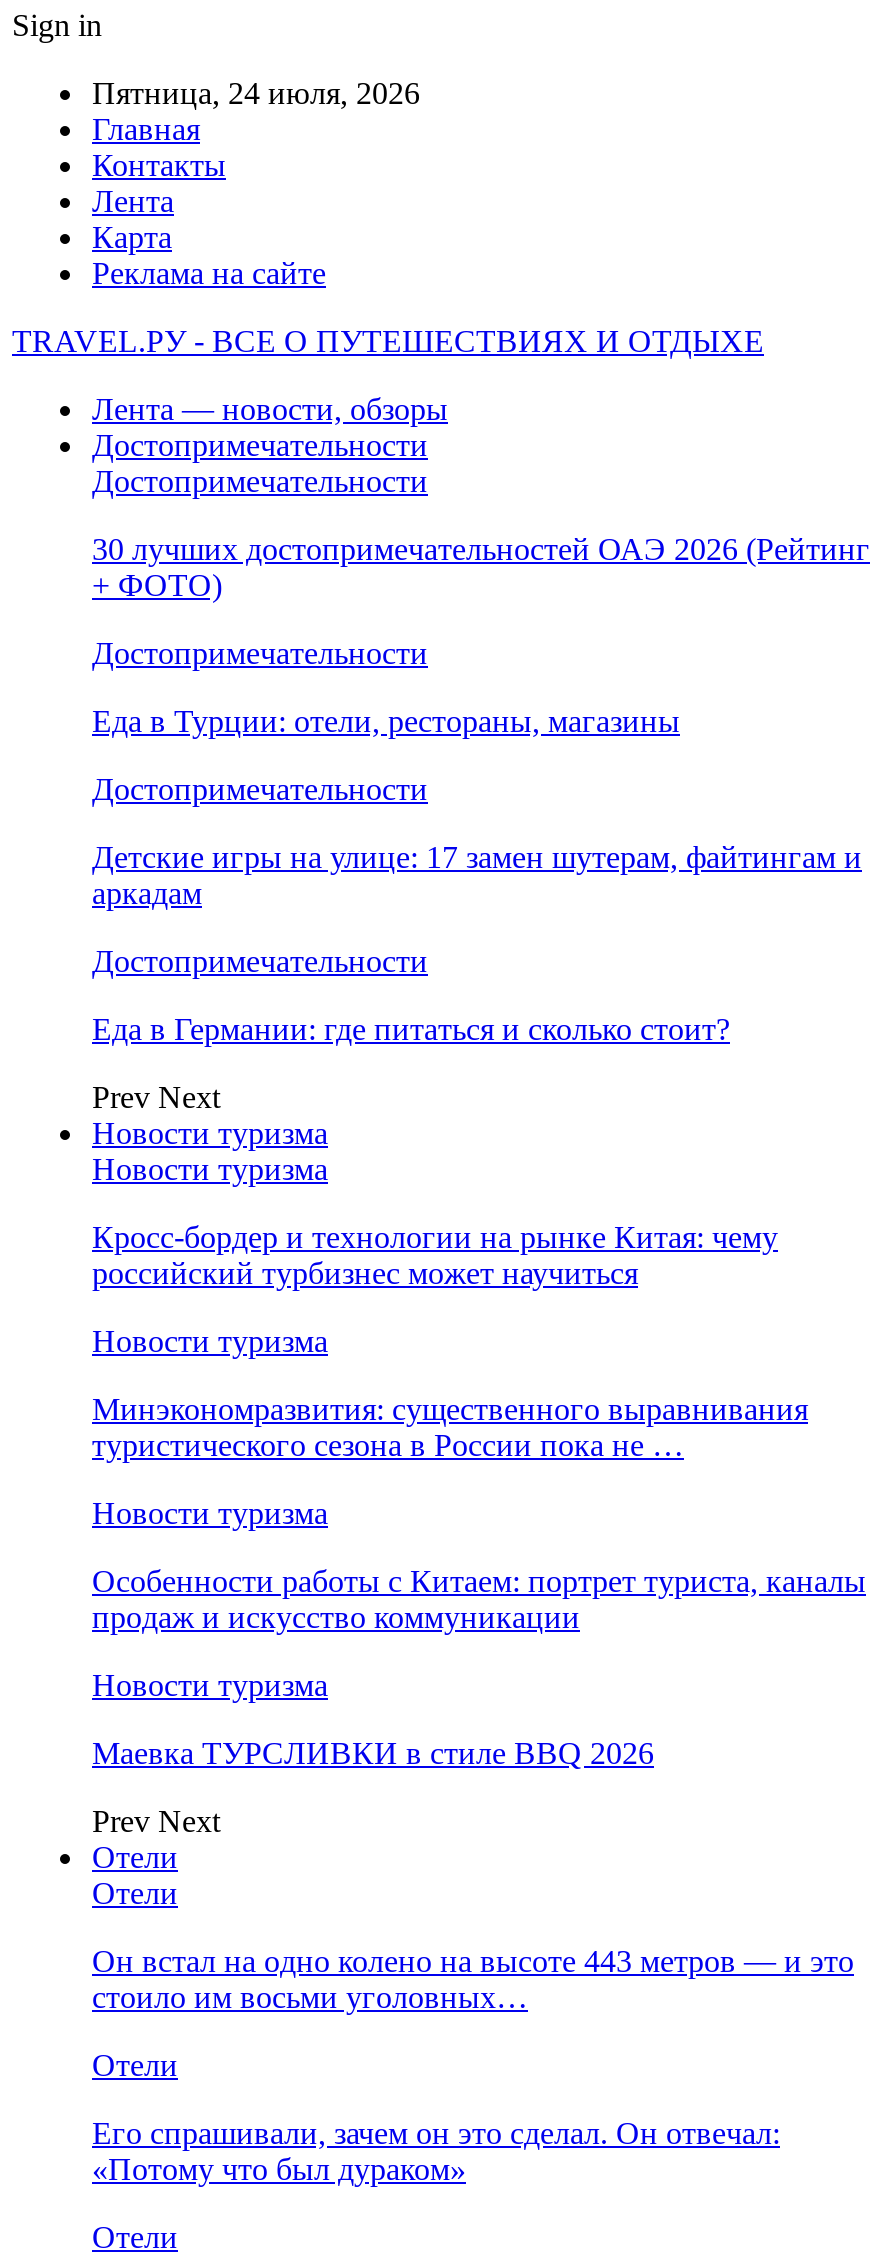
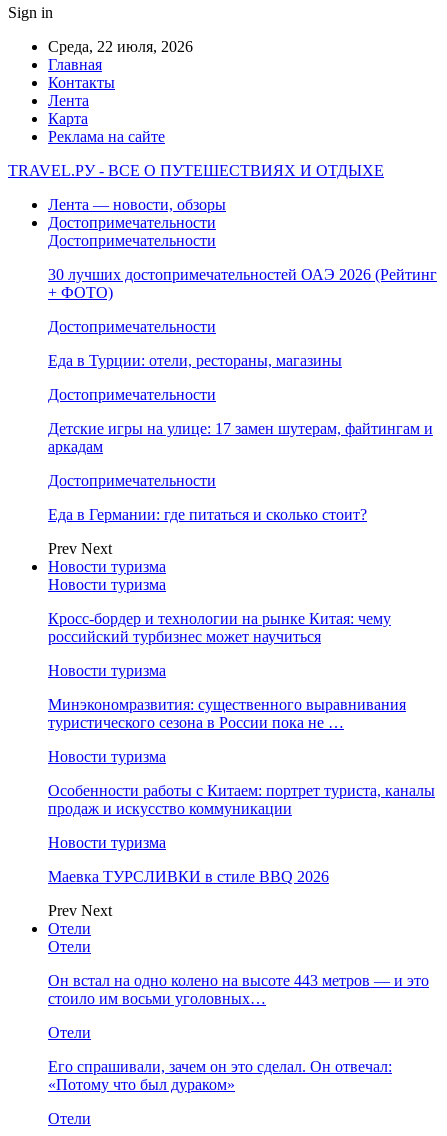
[92,76,420,110] Пятница, 24 июля, 2026 -> [48,38,193,55] Среда, 22 июля, 2026

